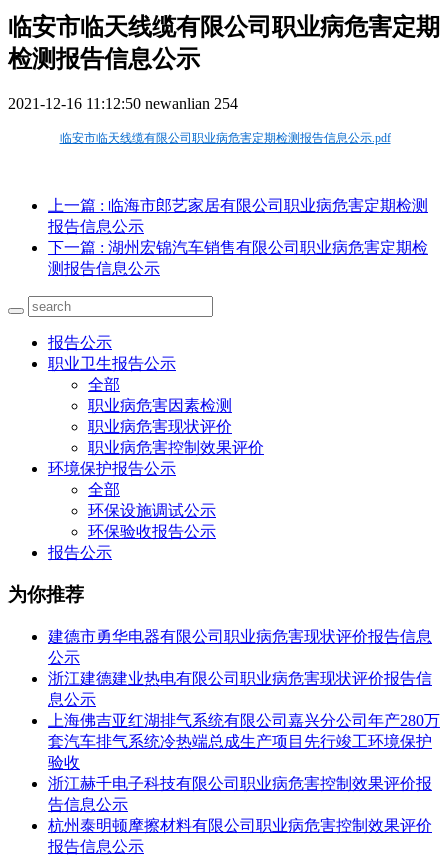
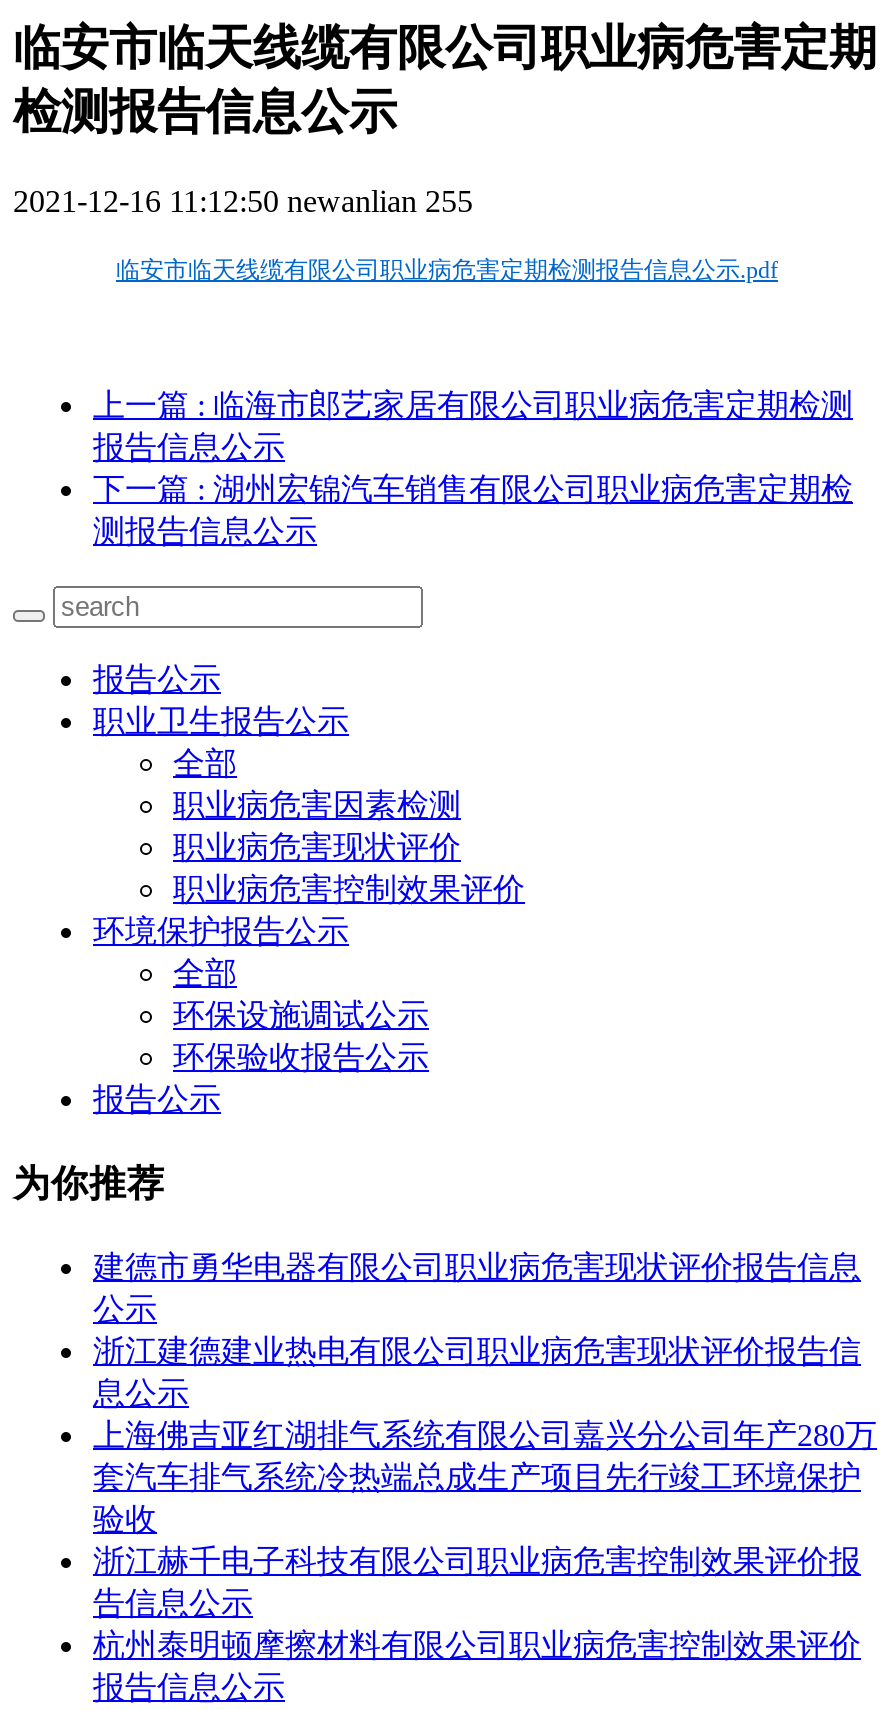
[8,95,238,112] 2021-12-16 11:12:50 newanlian 254 -> [13,183,473,217] 2021-12-16 11:12:50 newanlian 255

